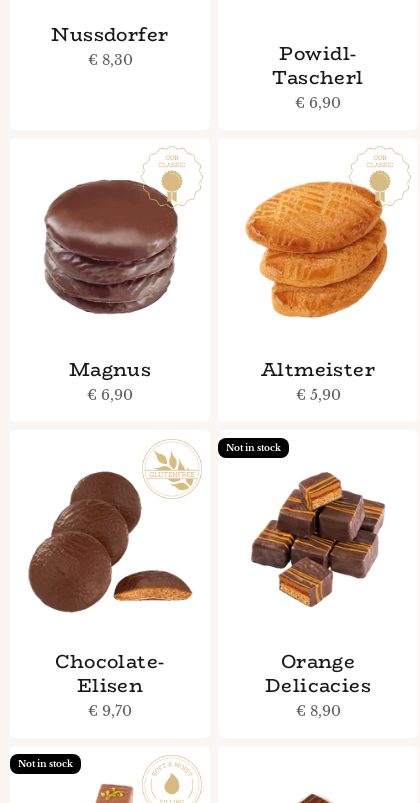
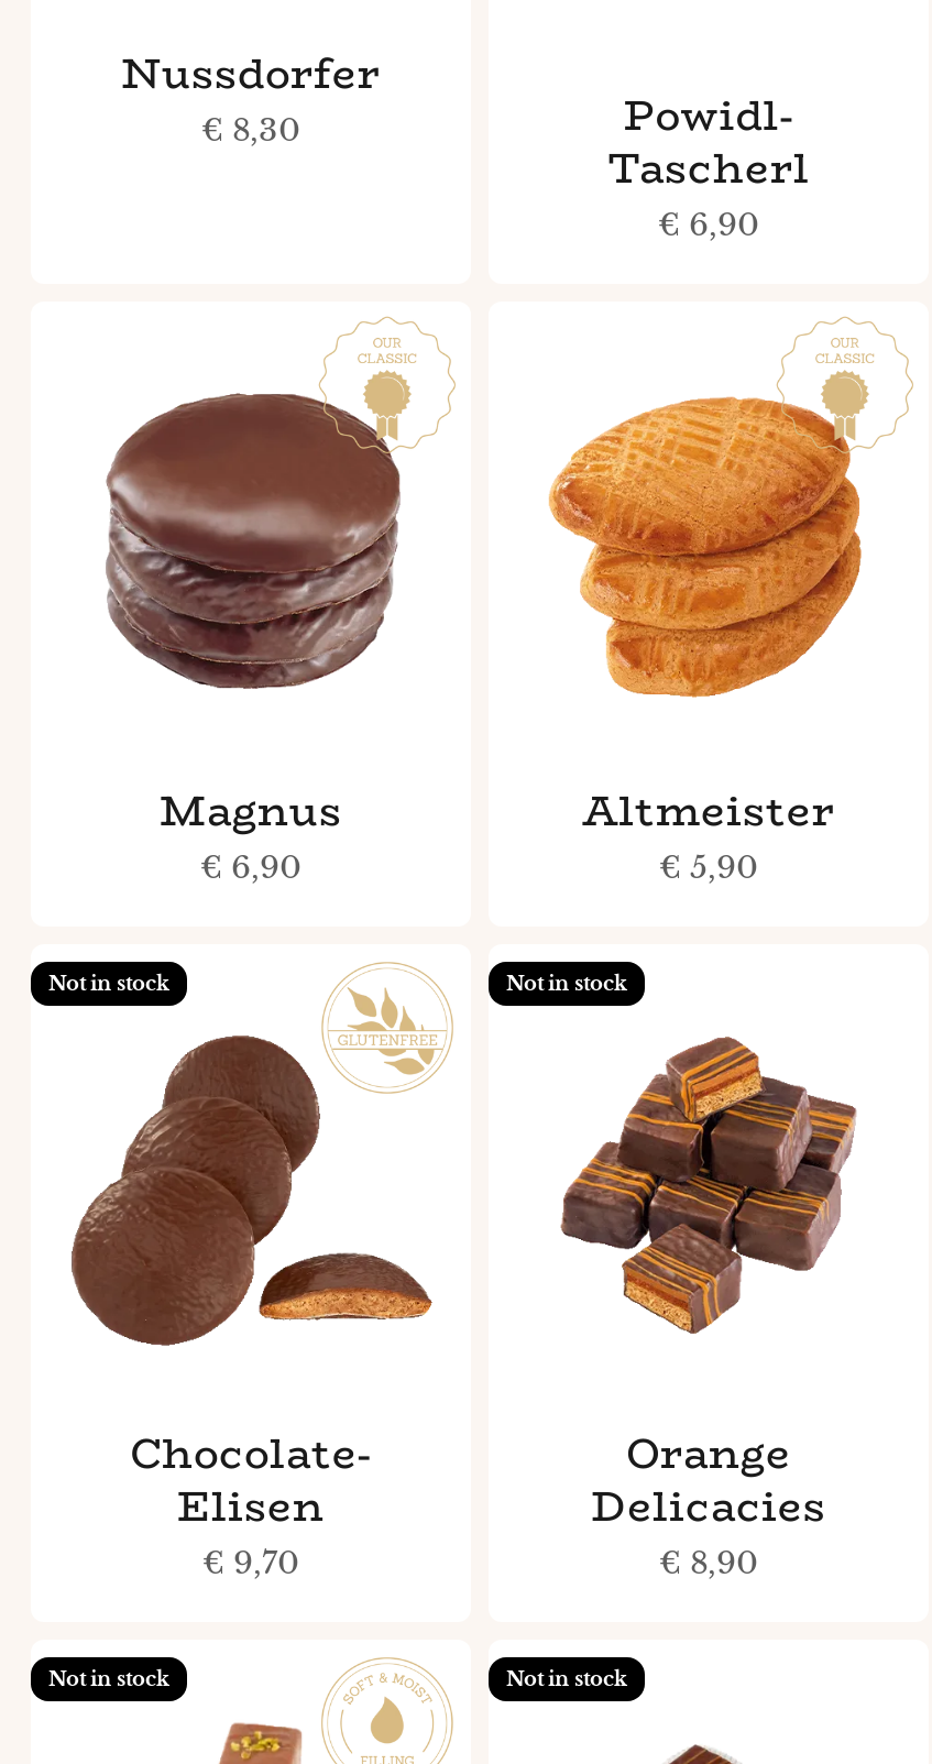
none -> [48,970,169,995] Not in stock
none -> [506,1666,627,1690] Not in stock

